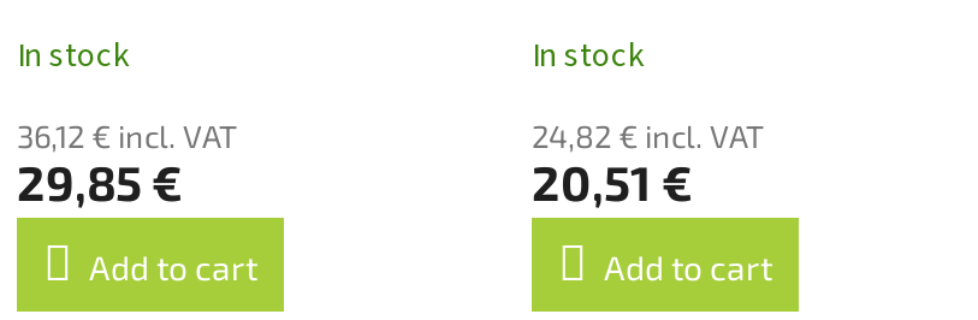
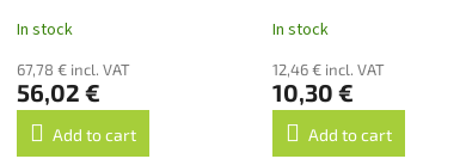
[17,118,238,156] 36,12 € incl. VAT -> [17,60,130,79] 67,78 € incl. VAT
[532,118,765,156] 24,82 € incl. VAT -> [272,60,385,79] 12,46 € incl. VAT
[17,154,183,211] 29,85 € -> [17,78,100,107] 56,02 €
[532,154,693,211] 20,51 € -> [272,78,354,107] 10,30 €

